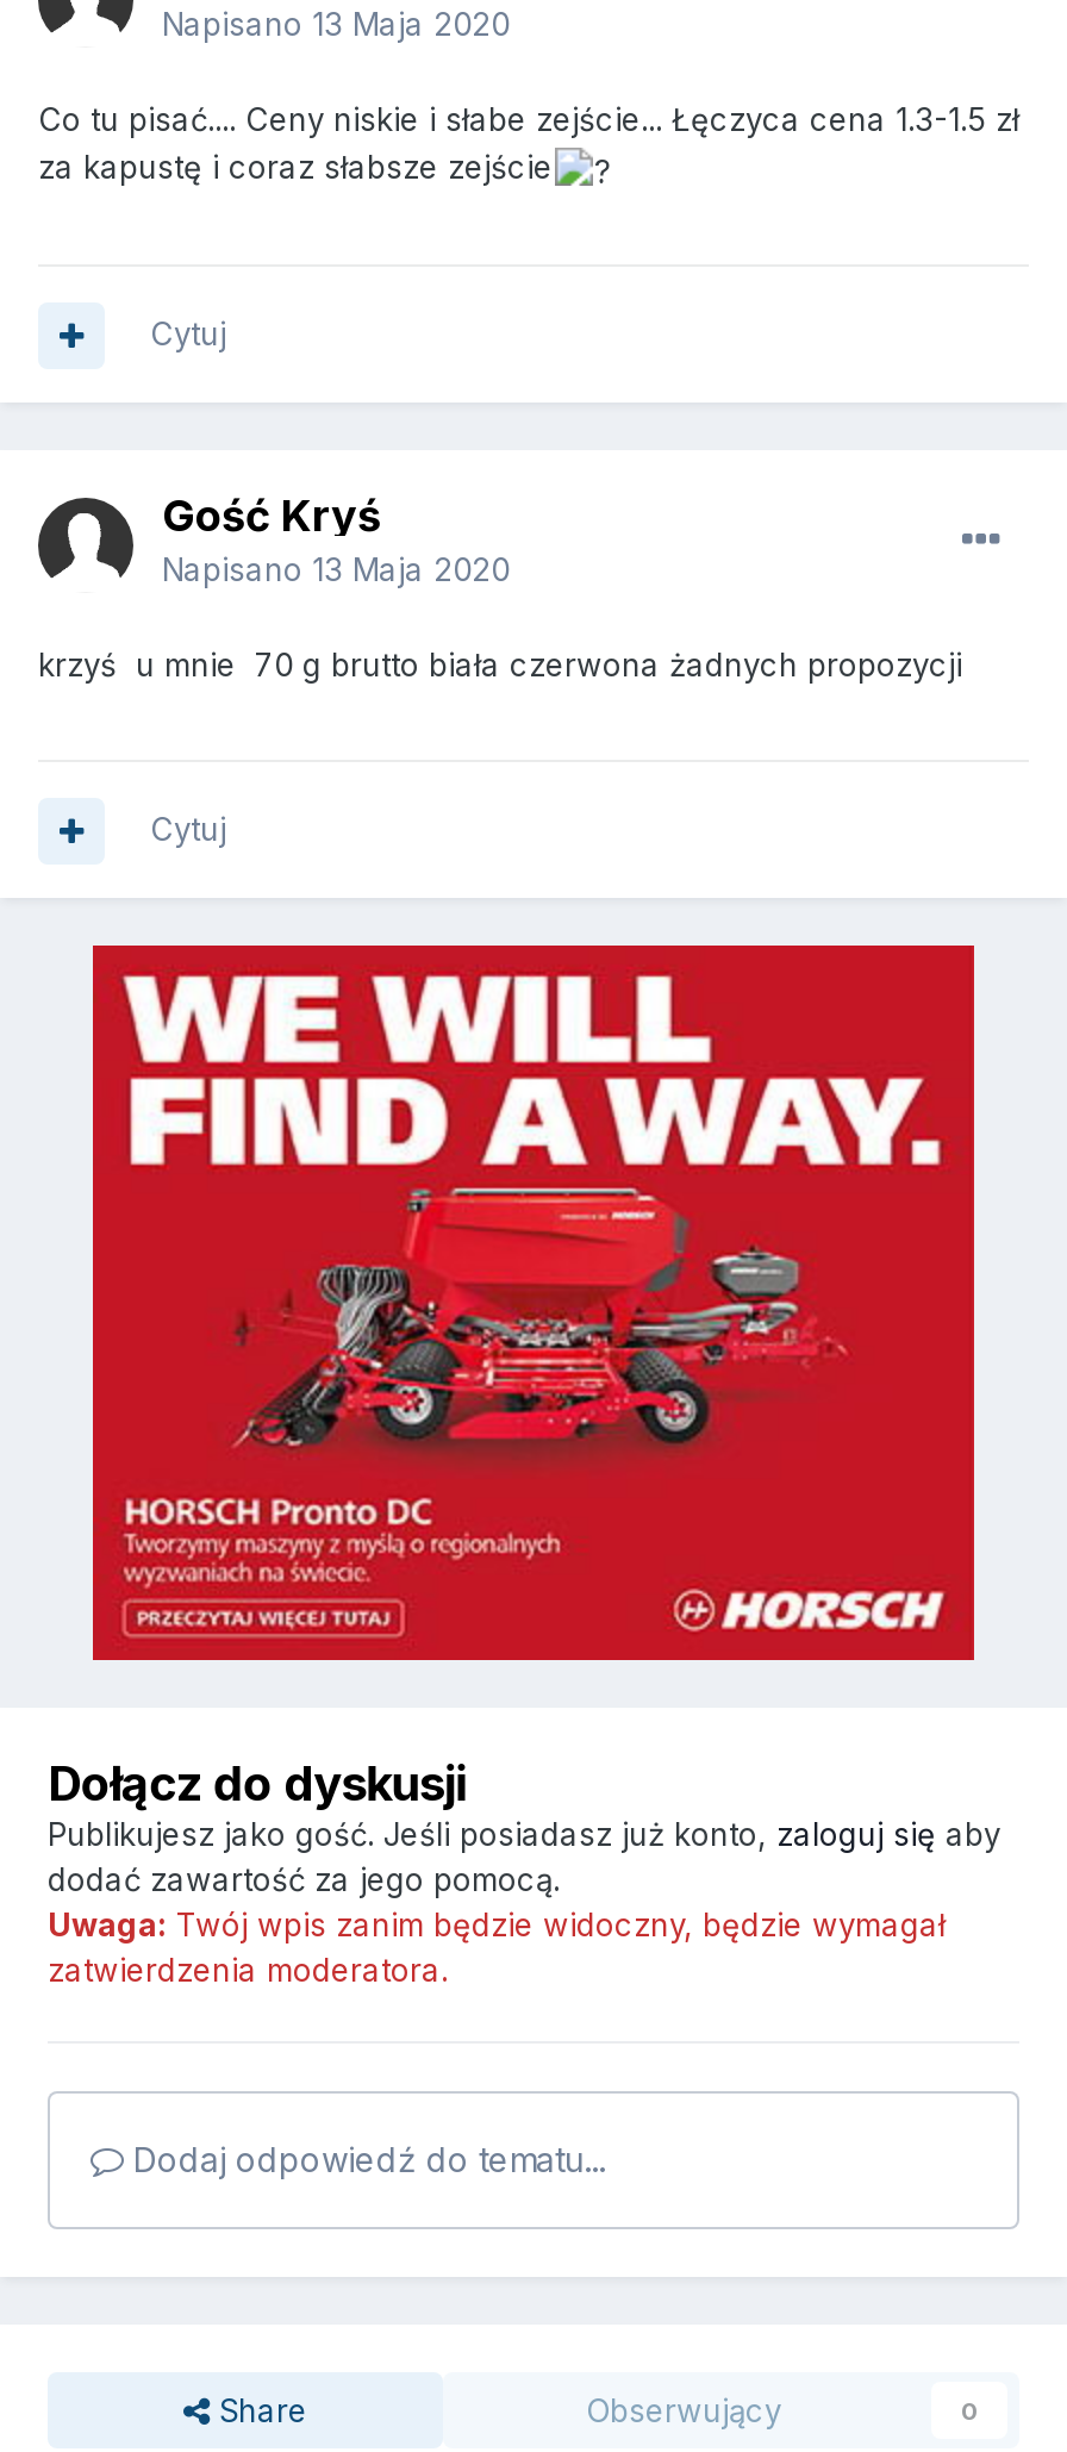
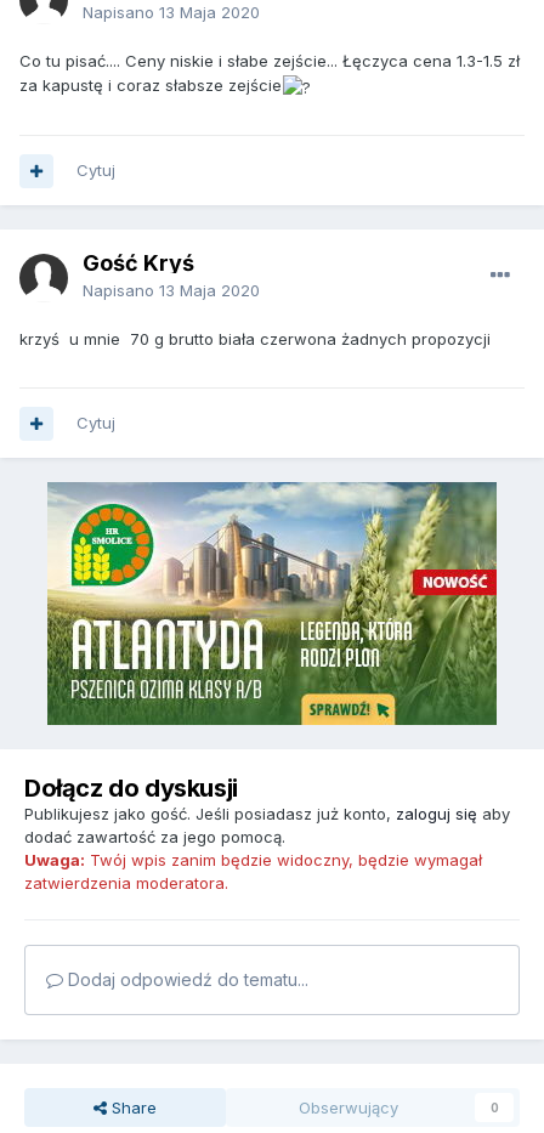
[91,943,976,1662] [image] -> [46,481,498,726] [image]

